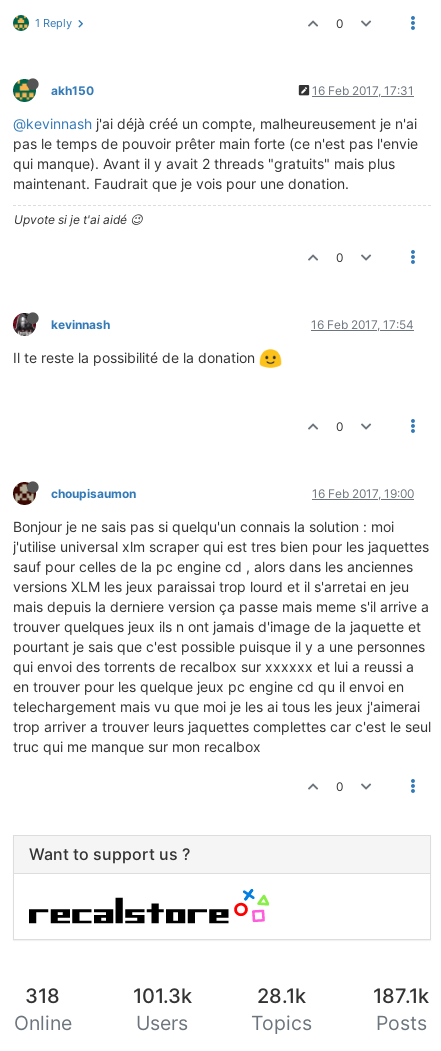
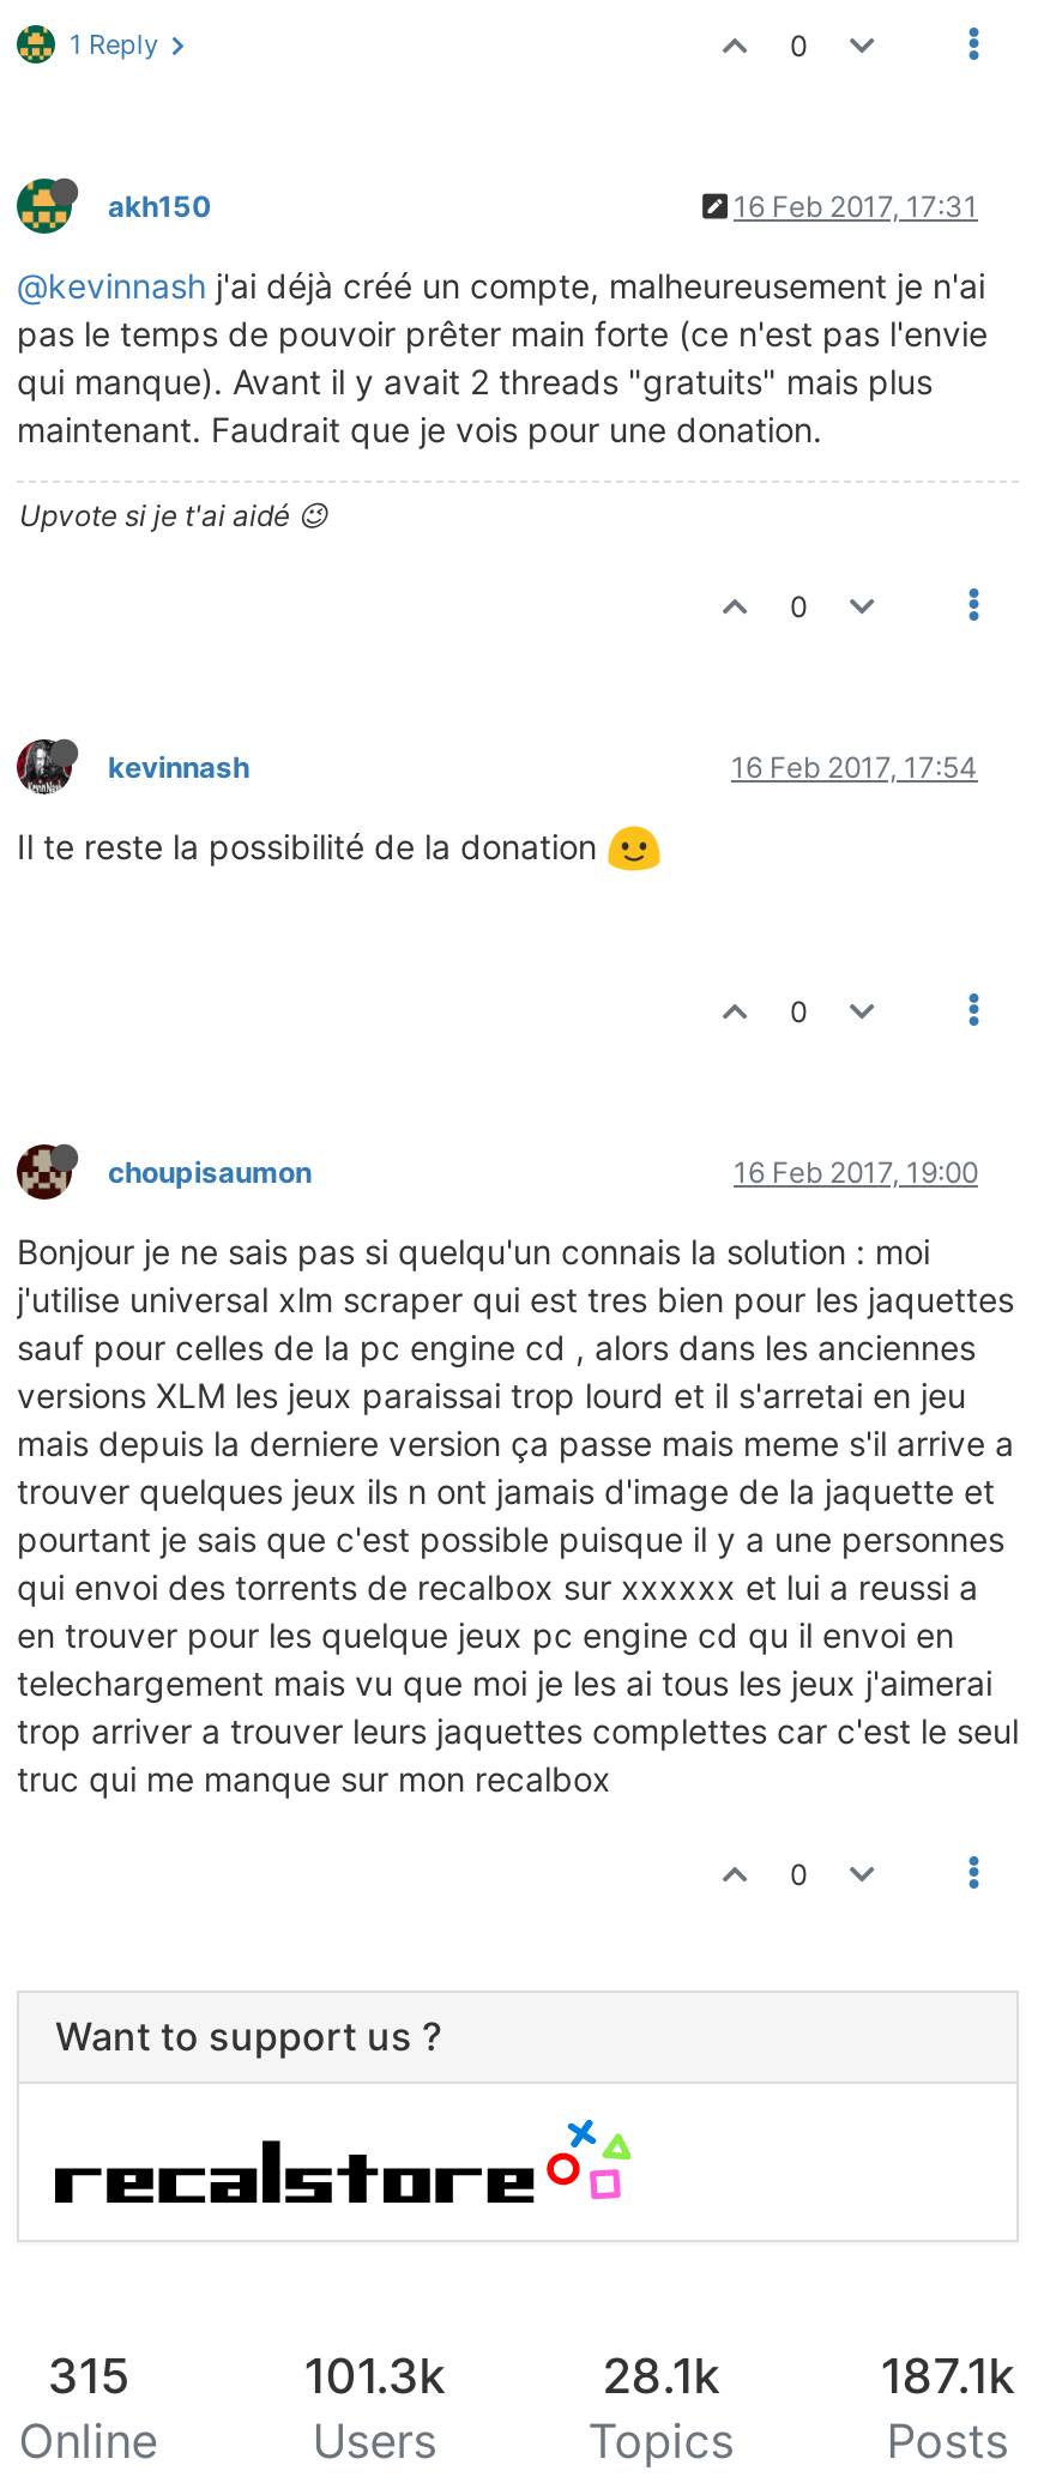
[25,984,60,1008] 318 -> [47,2347,129,2405] 315

